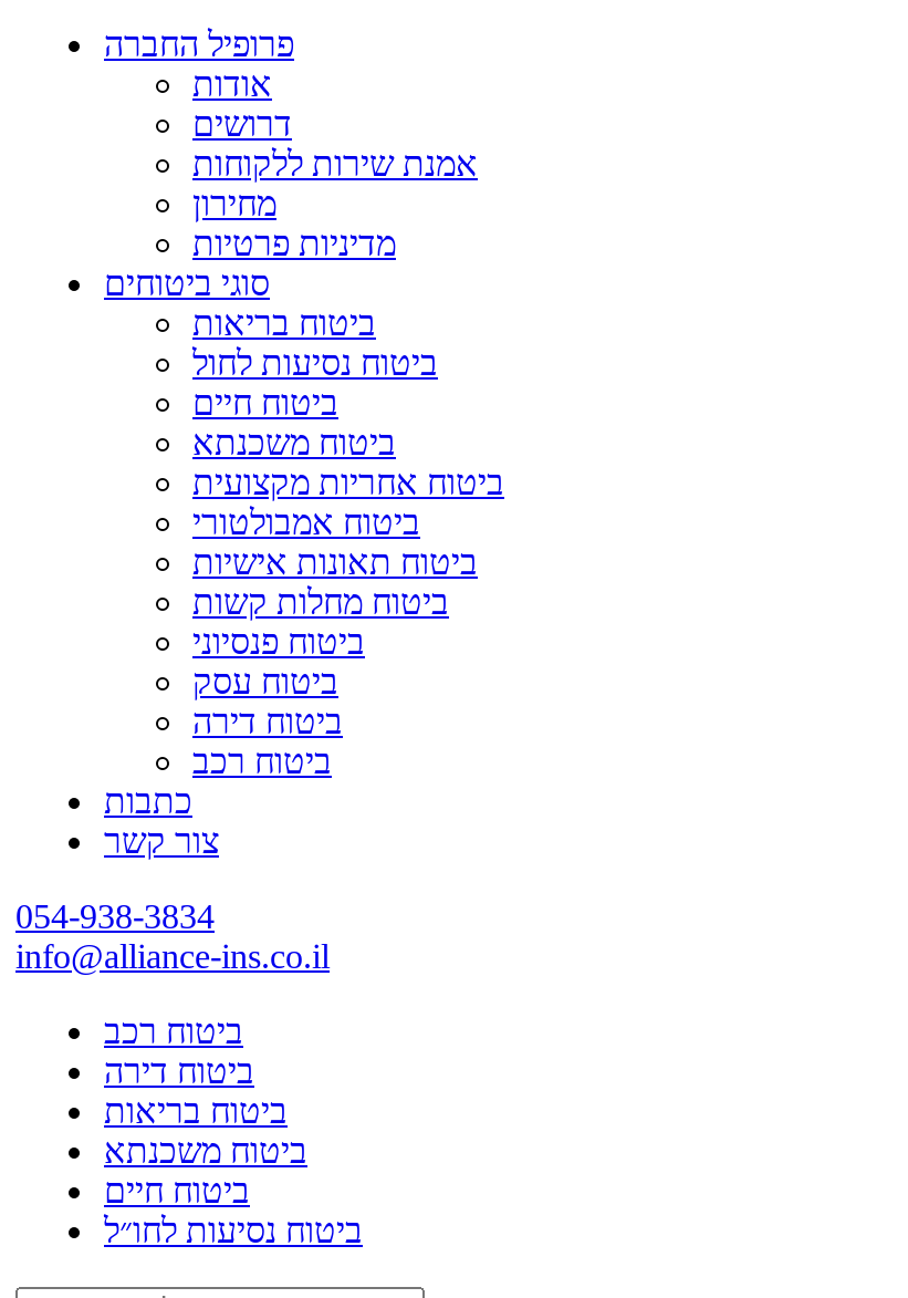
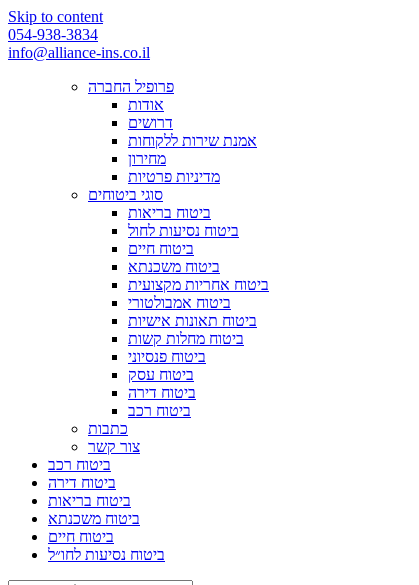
none -> [8,8,103,25] Skip to content
moved [104,25,504,860] -> [88,78,269,455]: פרופיל החברה | אודות | דרושים | ... | כתבות | צור קשר
moved [15,897,330,975] -> [8,26,150,61]: 054-938-3834 | info@alliance-ins.co.il

